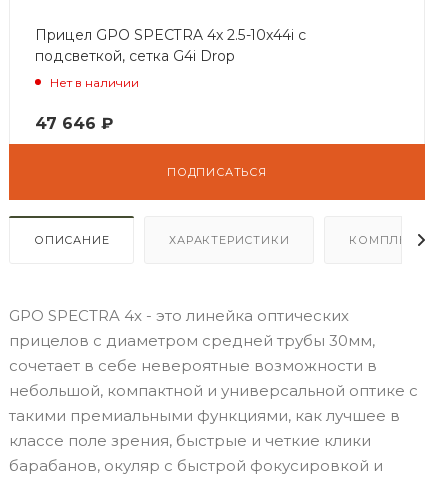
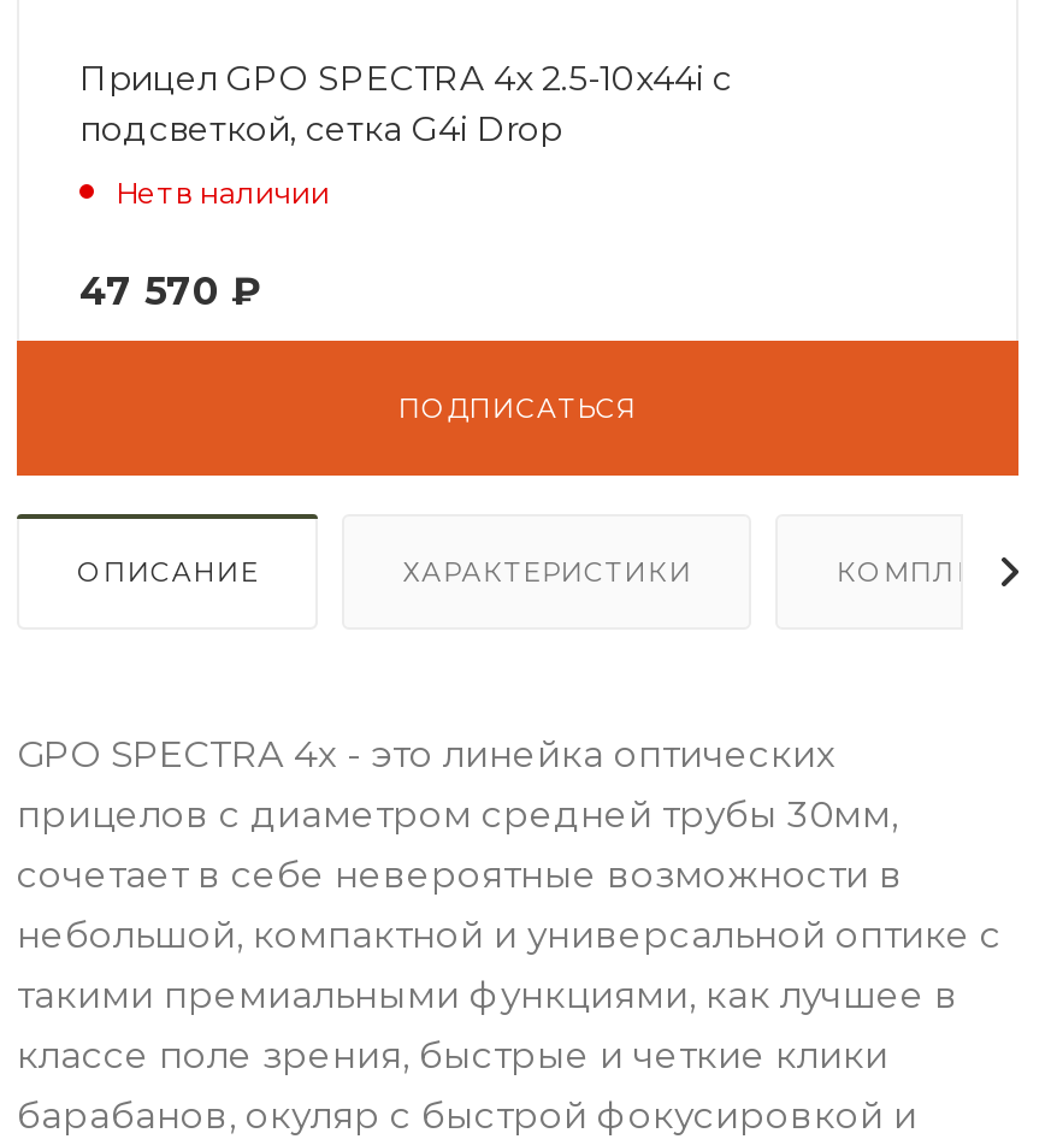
[35,113,113,132] 47 646 ₽ -> [79,267,260,313] 47 570 ₽

